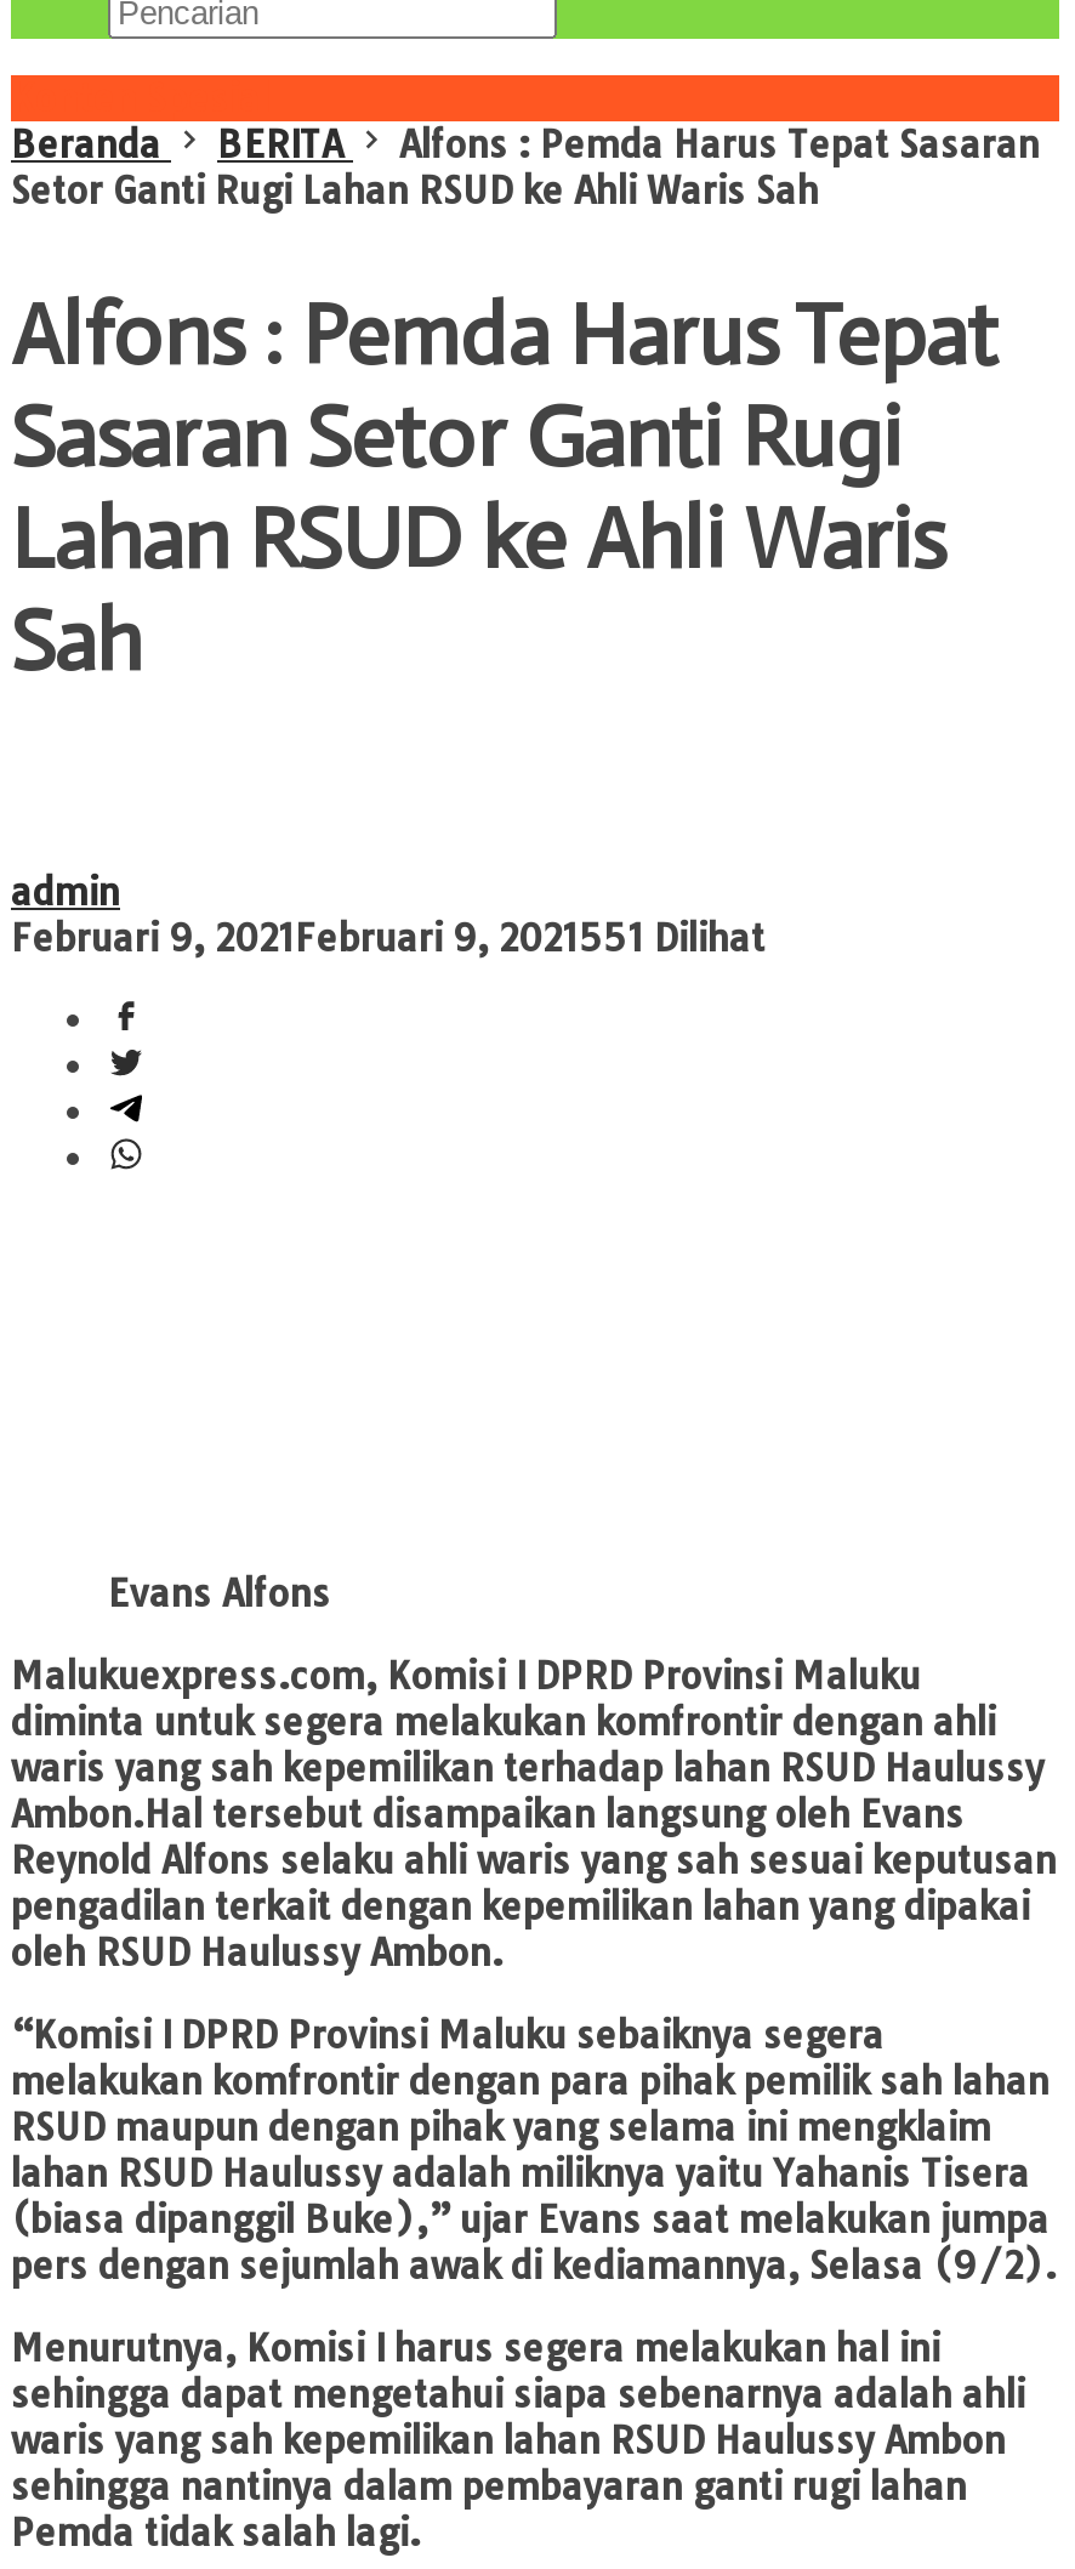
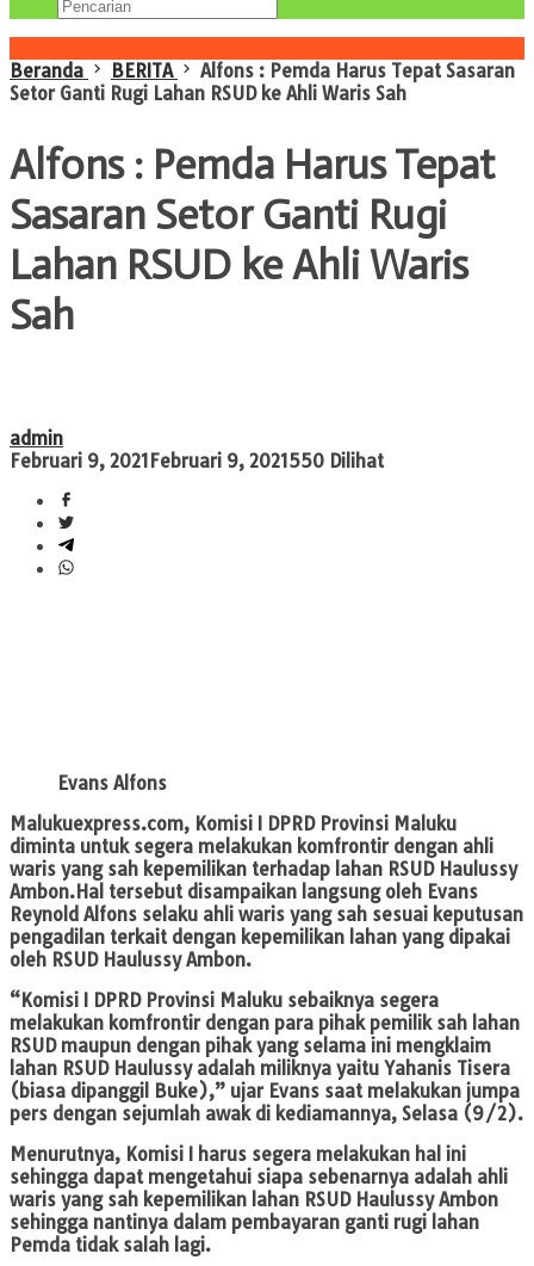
[11,915,766,961] Februari 9, 2021Februari 9, 2021551 Dilihat -> [10,450,384,473] Februari 9, 2021Februari 9, 2021550 Dilihat

